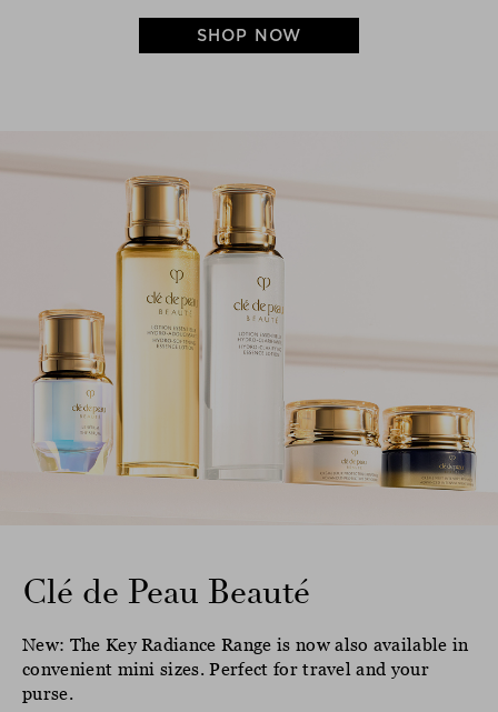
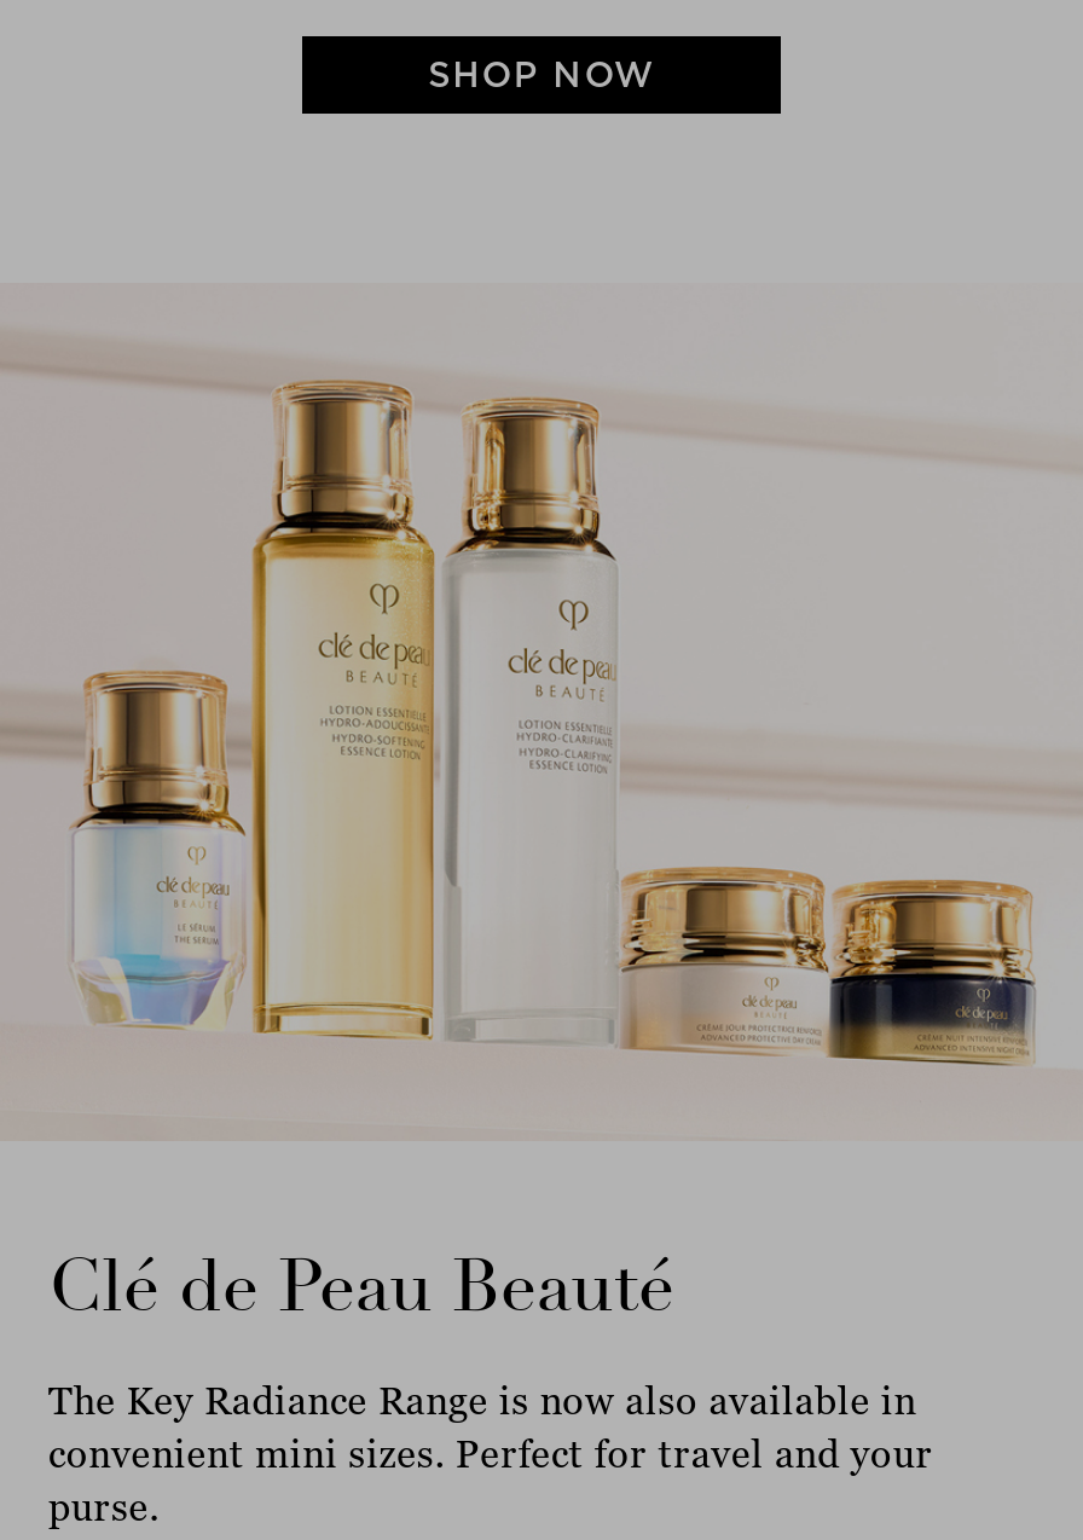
[22,634,469,654] New: The Key Radiance Range is now also available in -> [48,1378,916,1422] The Key Radiance Range is now also available in

